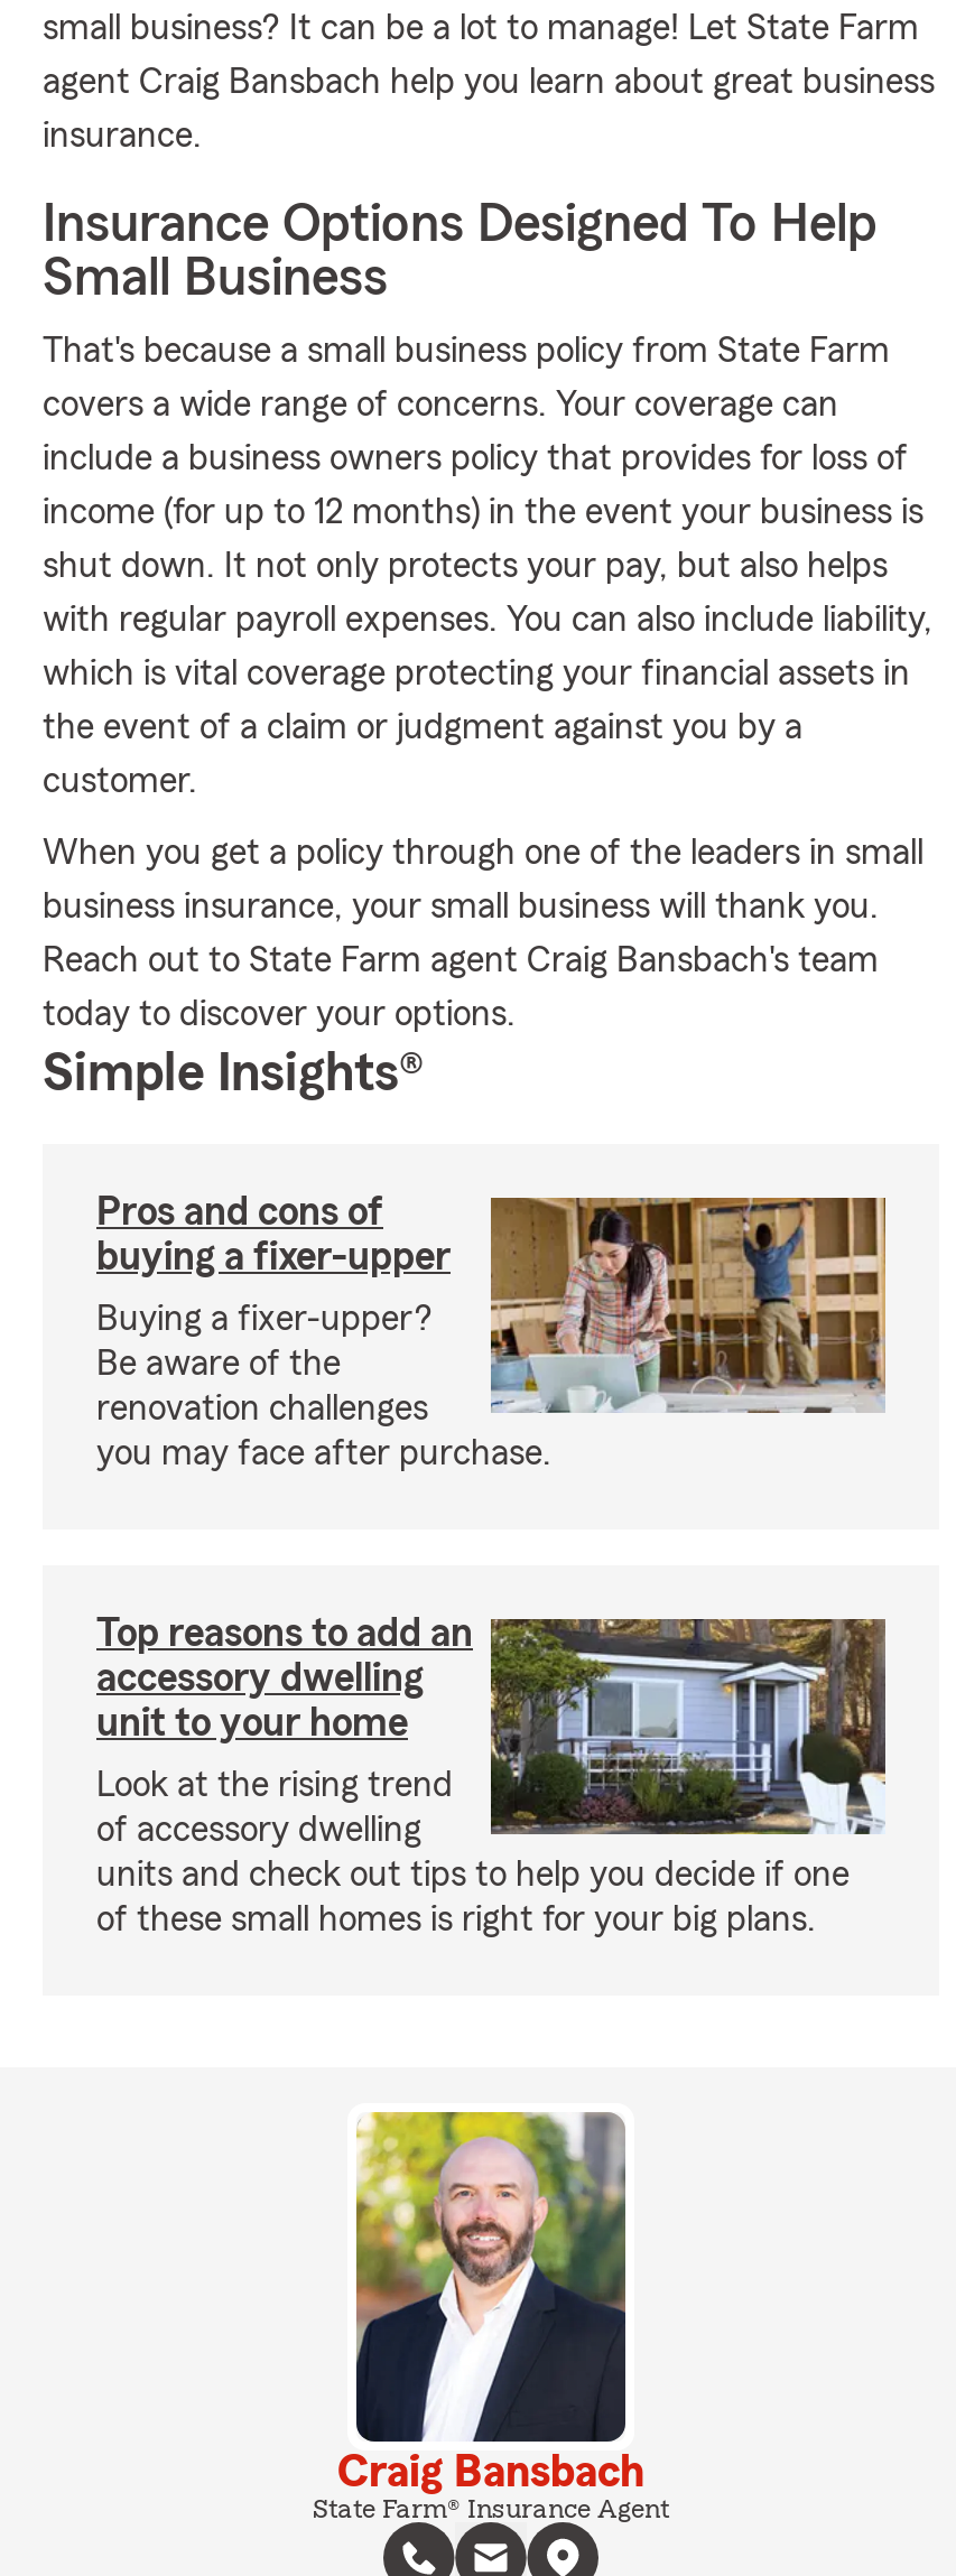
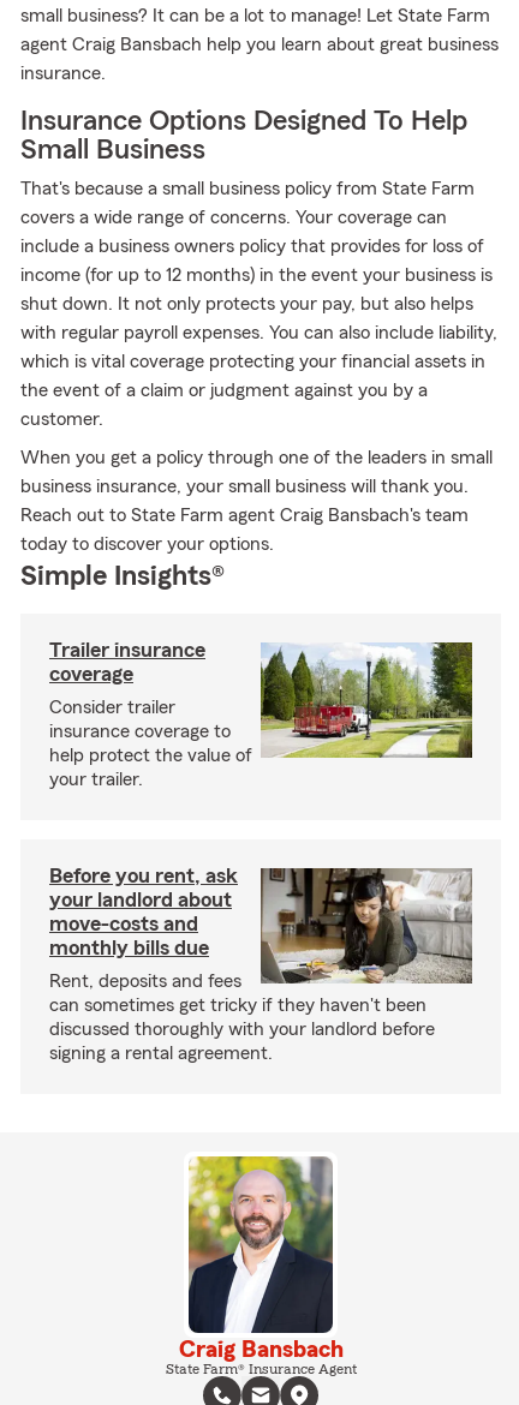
[96,1191,451,1276] Pros and cons of | buying a fixer-upper -> [49,639,205,684] Trailer insurance | coverage
[96,1196,888,1471] [image] | Buying a fixer-upper? | Be aware of the | renovation challenges | you may face after purchase. -> [49,642,473,789] [image] | Consider trailer | insurance coverage to | help protect the value of | your trailer.
[96,1612,473,1742] Top reasons to add an | accessory dwelling | unit to your home -> [49,865,238,958] Before you rent, ask | your landlord about | move-costs and | monthly bills due
[96,1617,885,1937] [image] | Look at the rising trend | of accessory dwelling | units and check out tips to help you decide if one | of these small homes is right for your big plans. -> [49,867,472,1063] [image] | Rent, deposits and fees | can sometimes get tricky if they haven't been | discussed thoroughly with your landlord before | signing a rental agreement.

